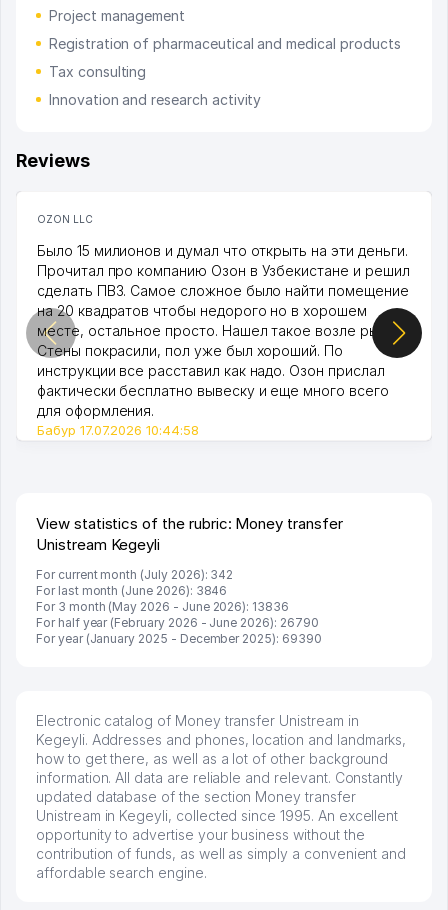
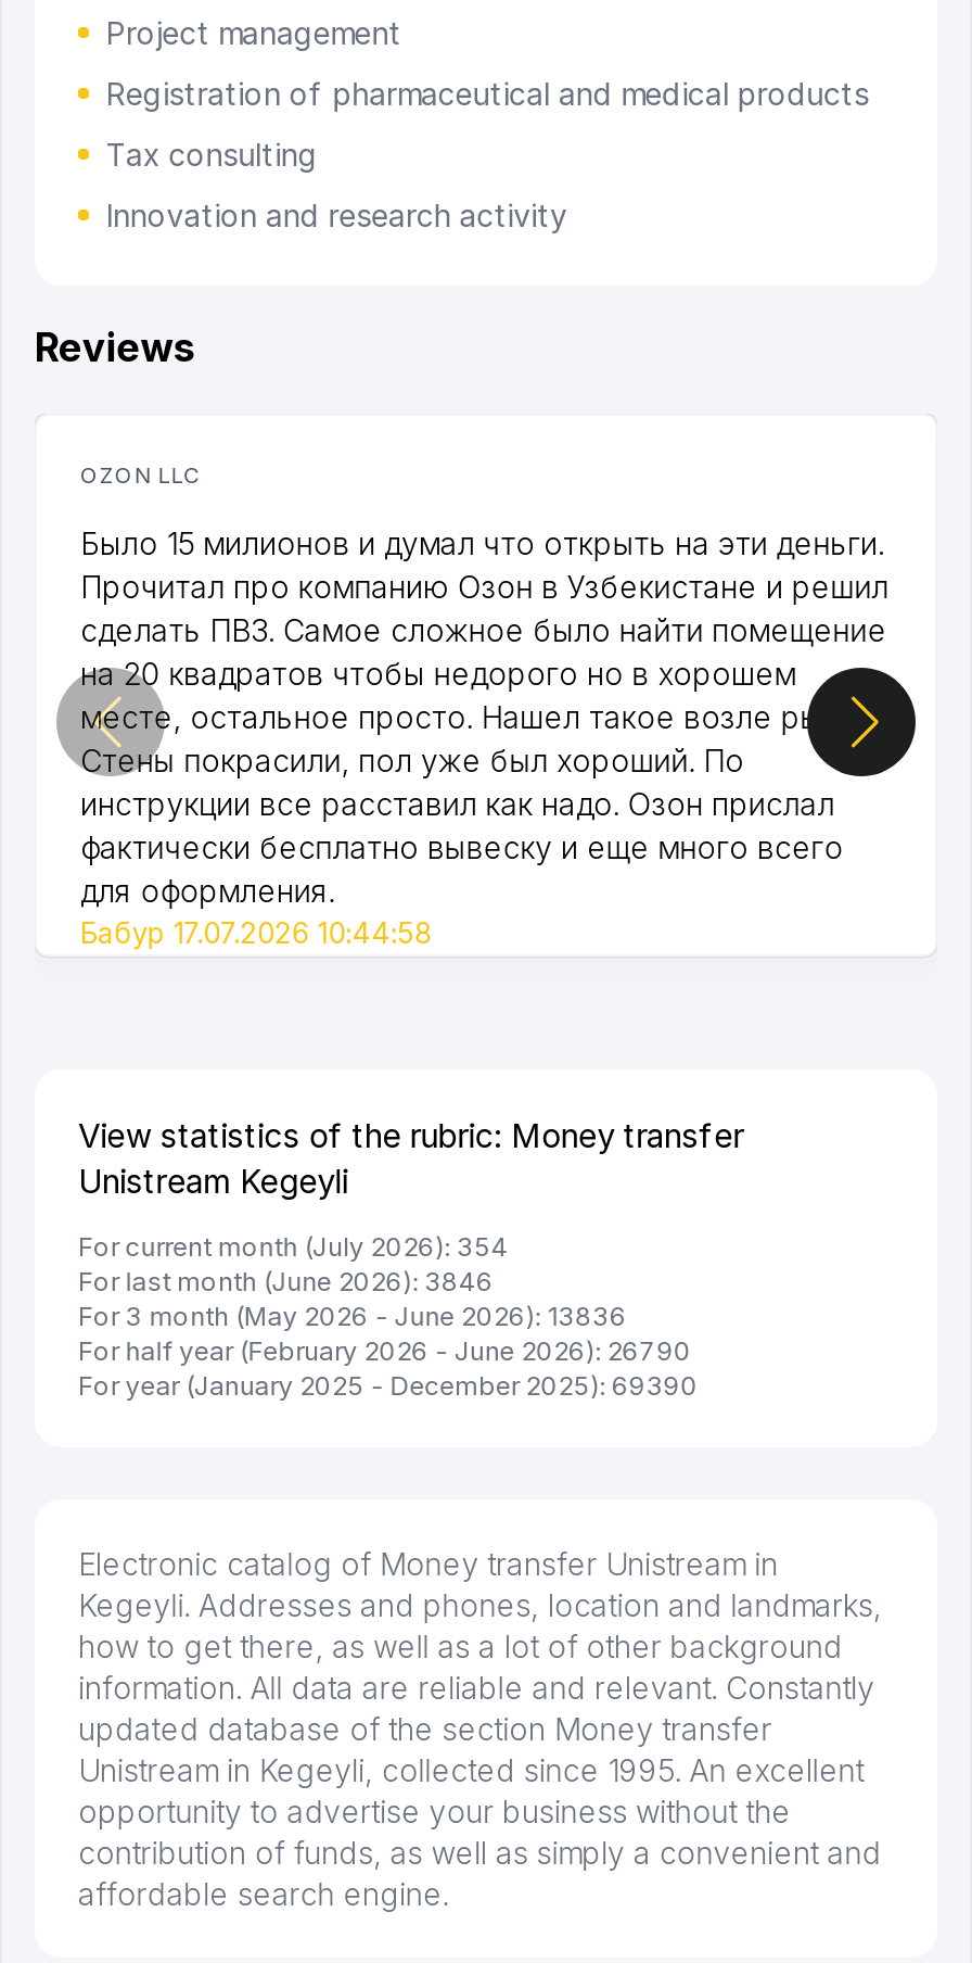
[36,567,233,582] For current month (July 2026): 342 -> [78,1231,508,1263] For current month (July 2026): 354

